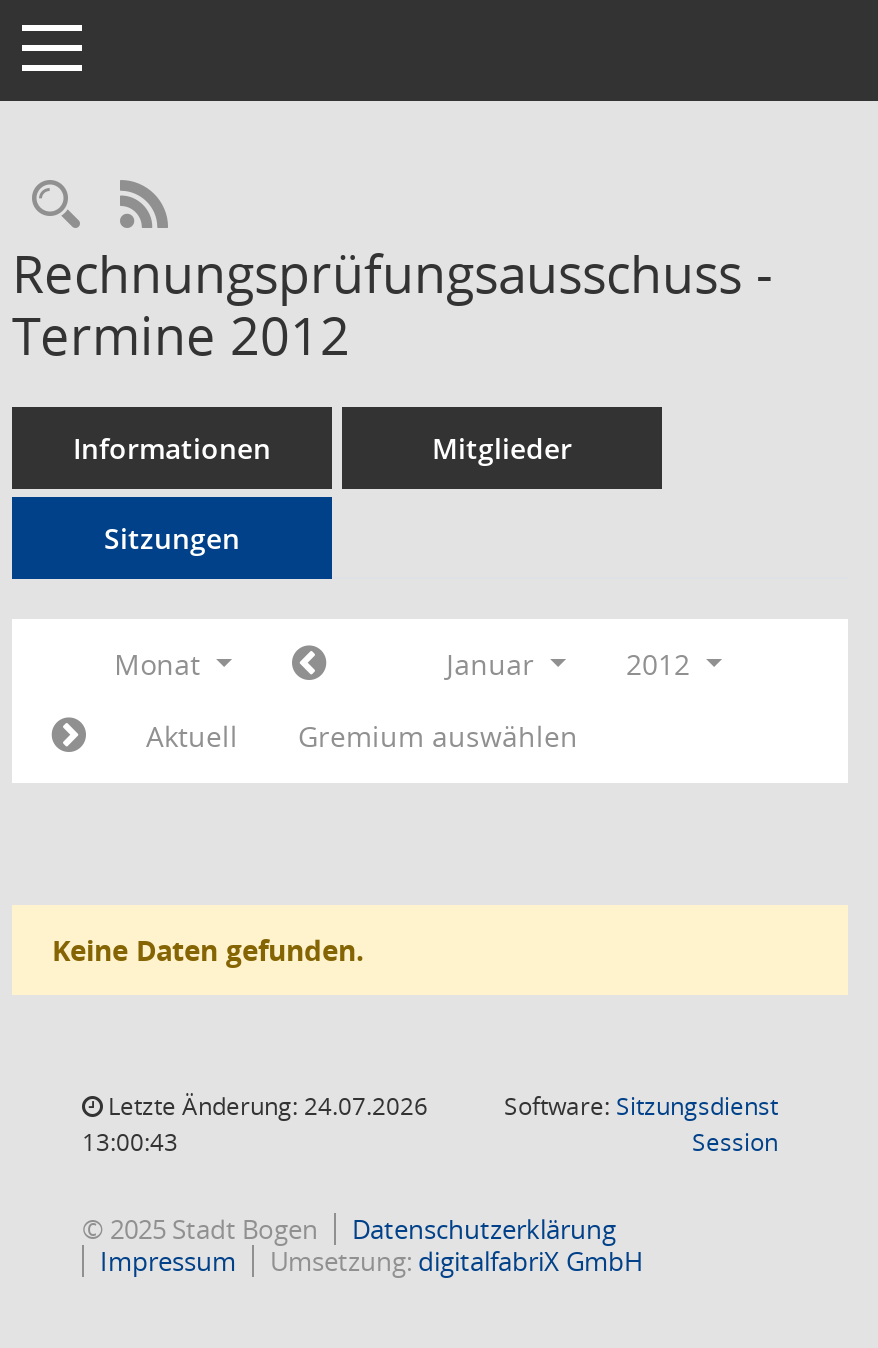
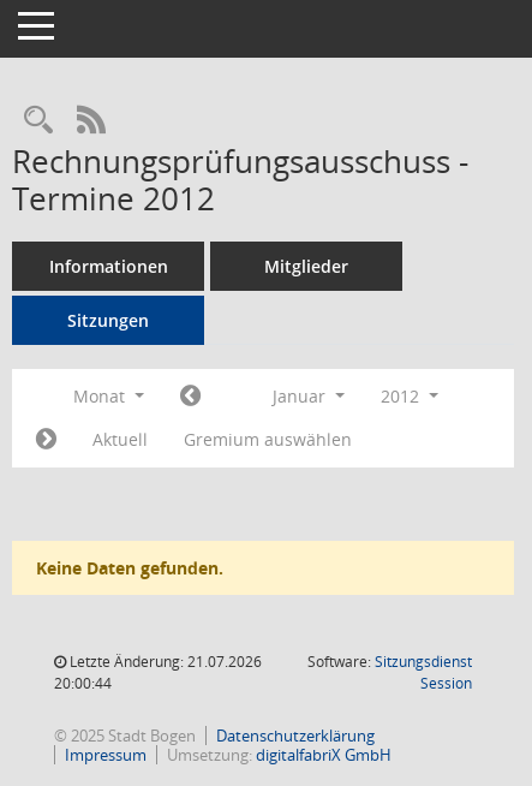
[102,1089,428,1123] Letzte Änderung: 24.07.2026 -> [66,651,262,672] Letzte Änderung: 21.07.2026
[82,1125,178,1159] 13:00:43 -> [54,673,112,693] 20:00:44

